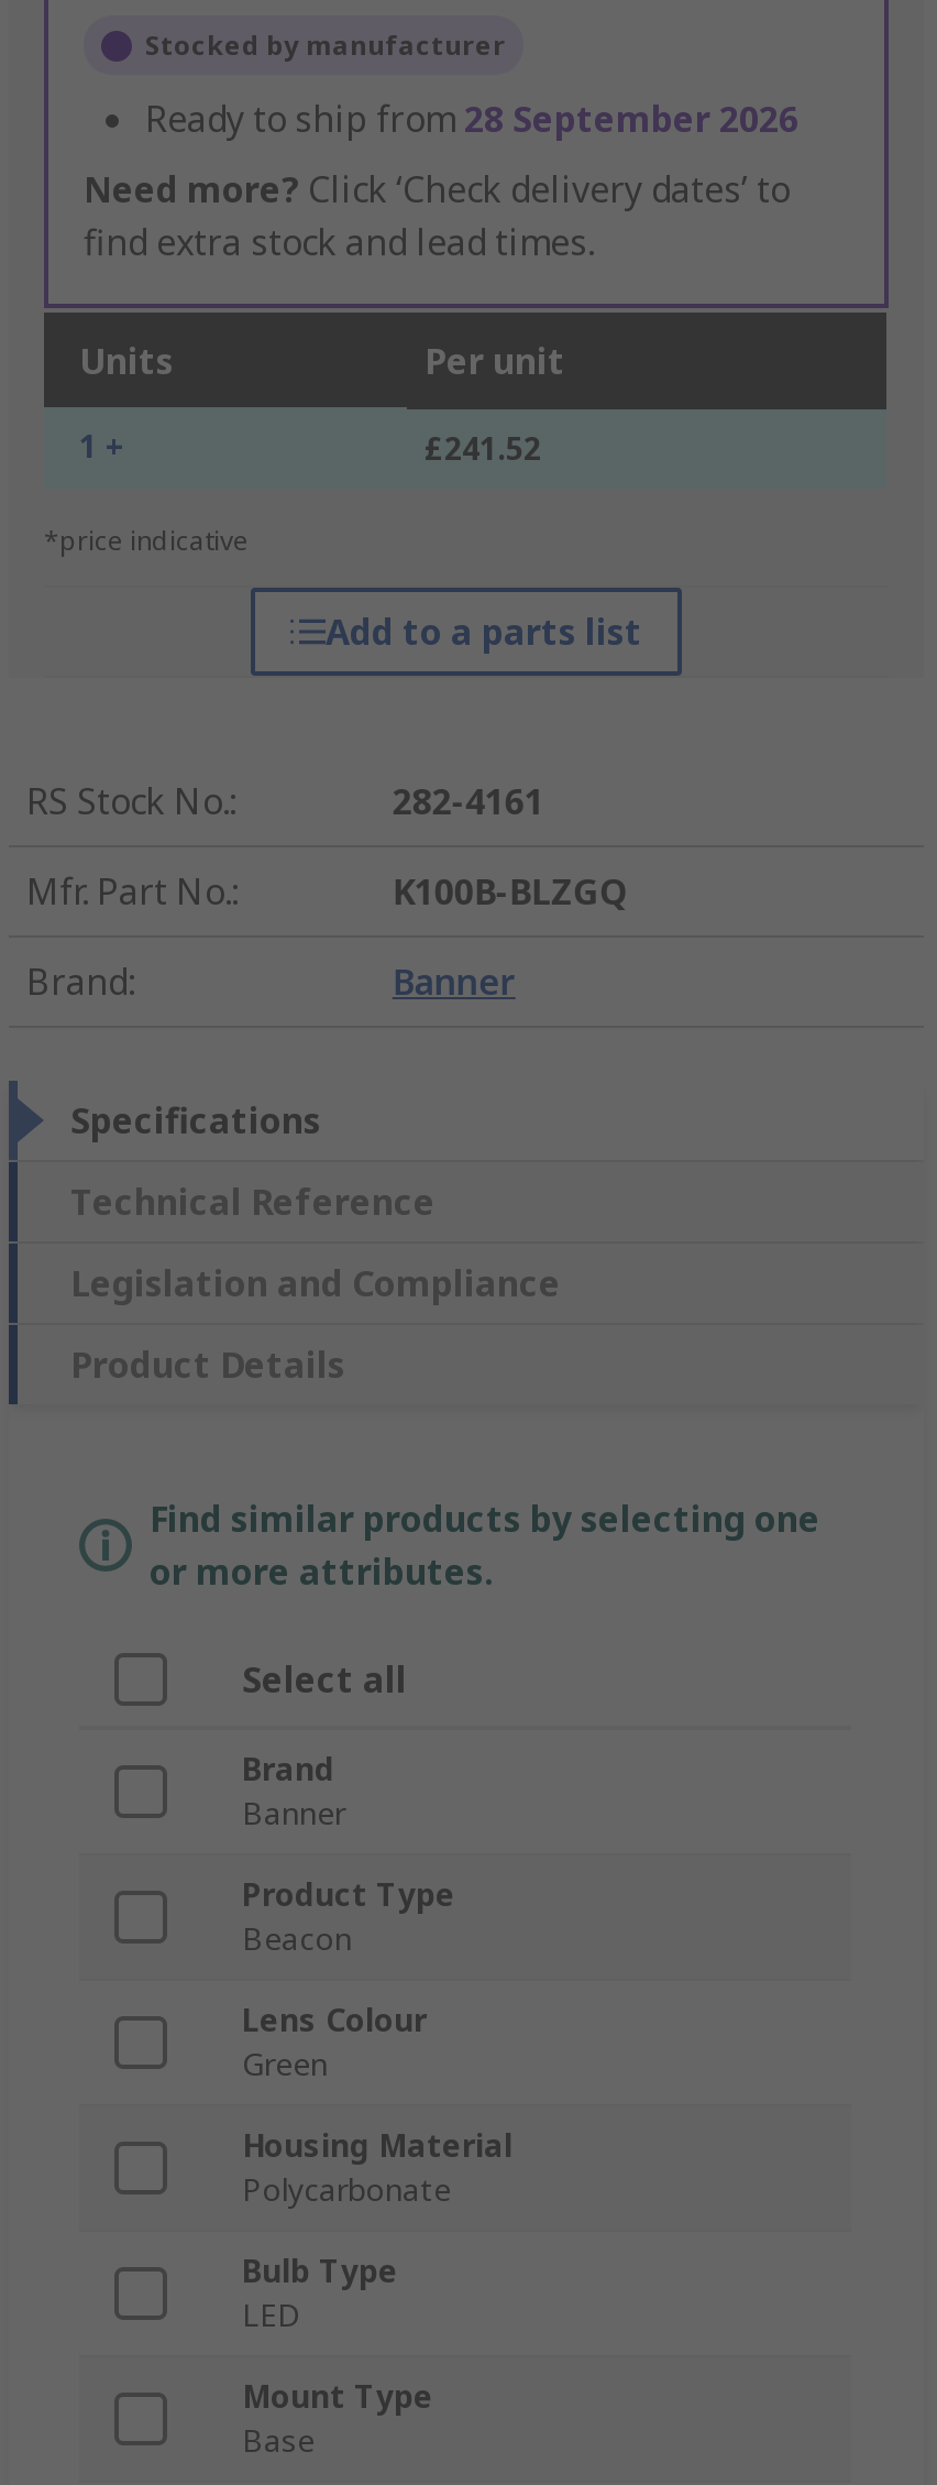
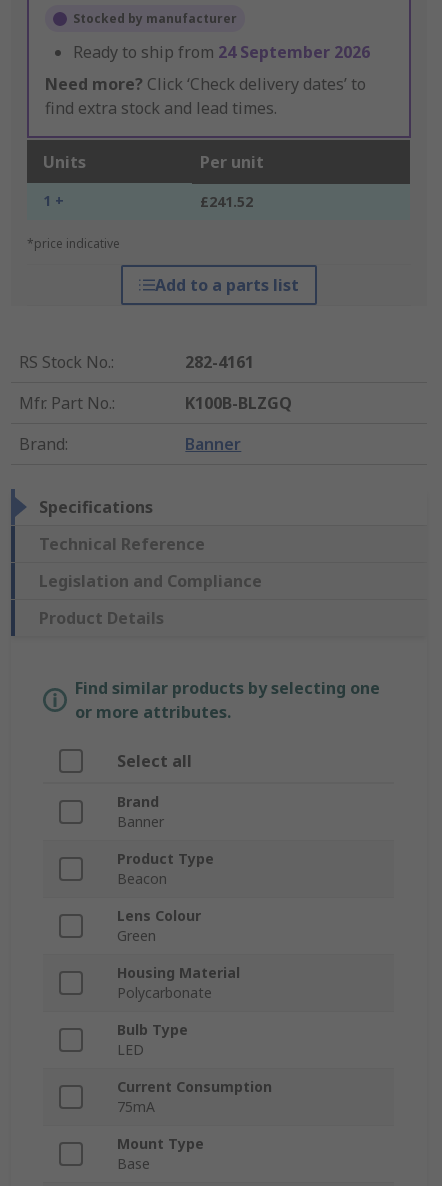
[145,96,798,144] Ready to ship from 28 September 2026 -> [73,41,370,63] Ready to ship from 24 September 2026
none -> [117,1077,272,1116] Current Consumption | 75mA

